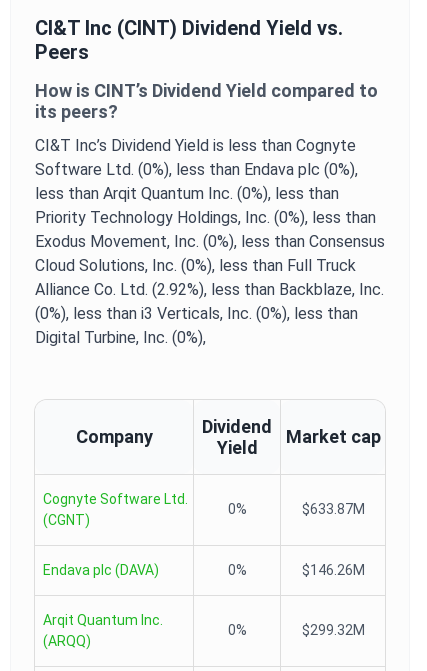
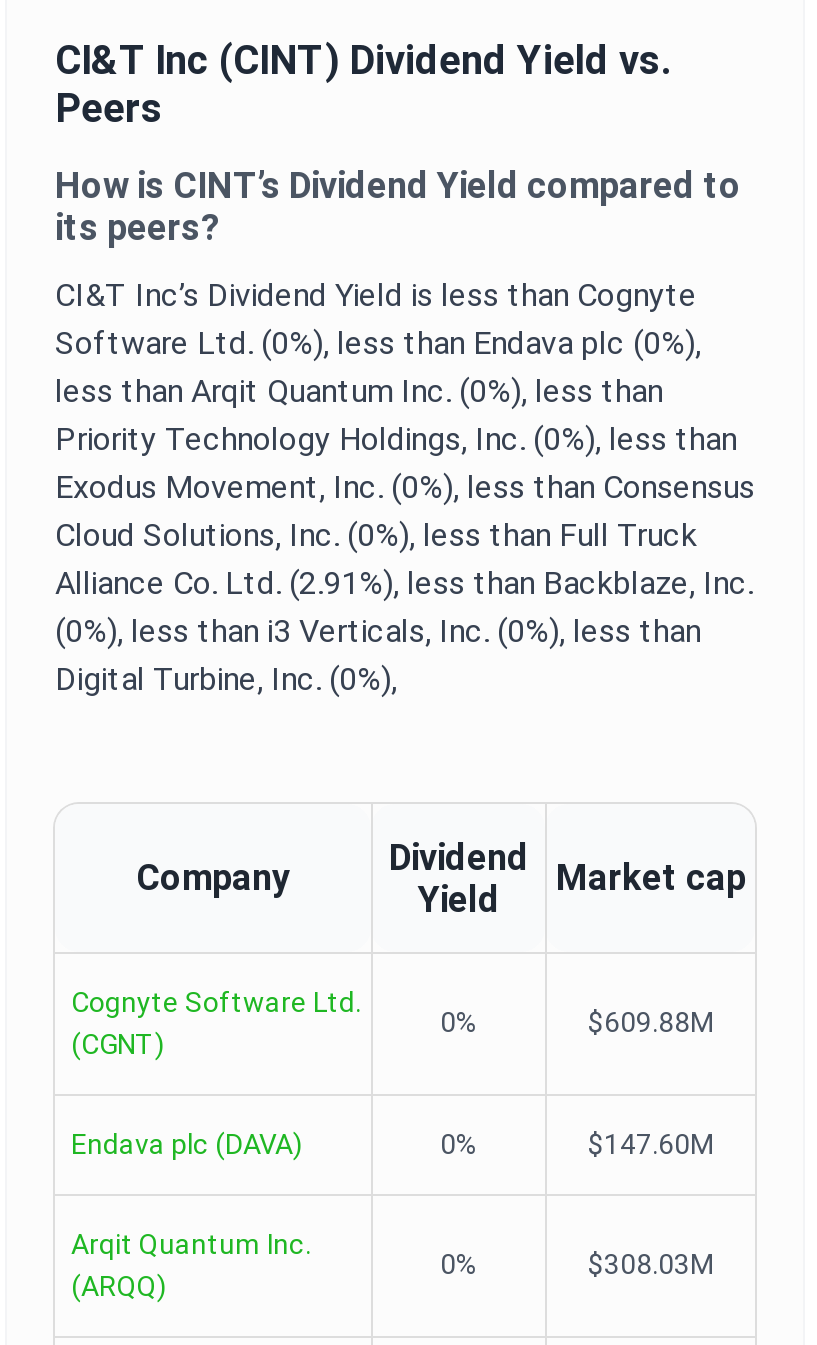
[35,280,384,299] Alliance Co. Ltd. (2.92%), less than Backblaze, Inc. -> [55,564,753,602] Alliance Co. Ltd. (2.91%), less than Backblaze, Inc.
[301,501,364,517] $633.87M -> [588,1006,714,1038] $609.88M
[301,562,364,578] $146.26M -> [588,1128,714,1160] $147.60M
[301,622,364,638] $299.32M -> [588,1248,714,1280] $308.03M

